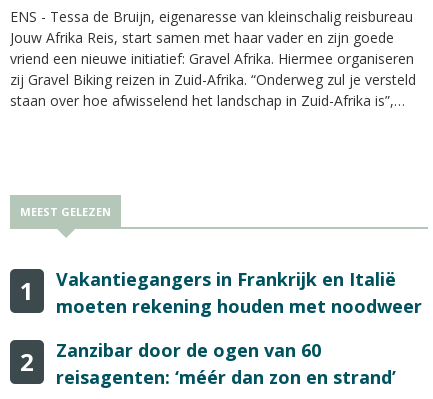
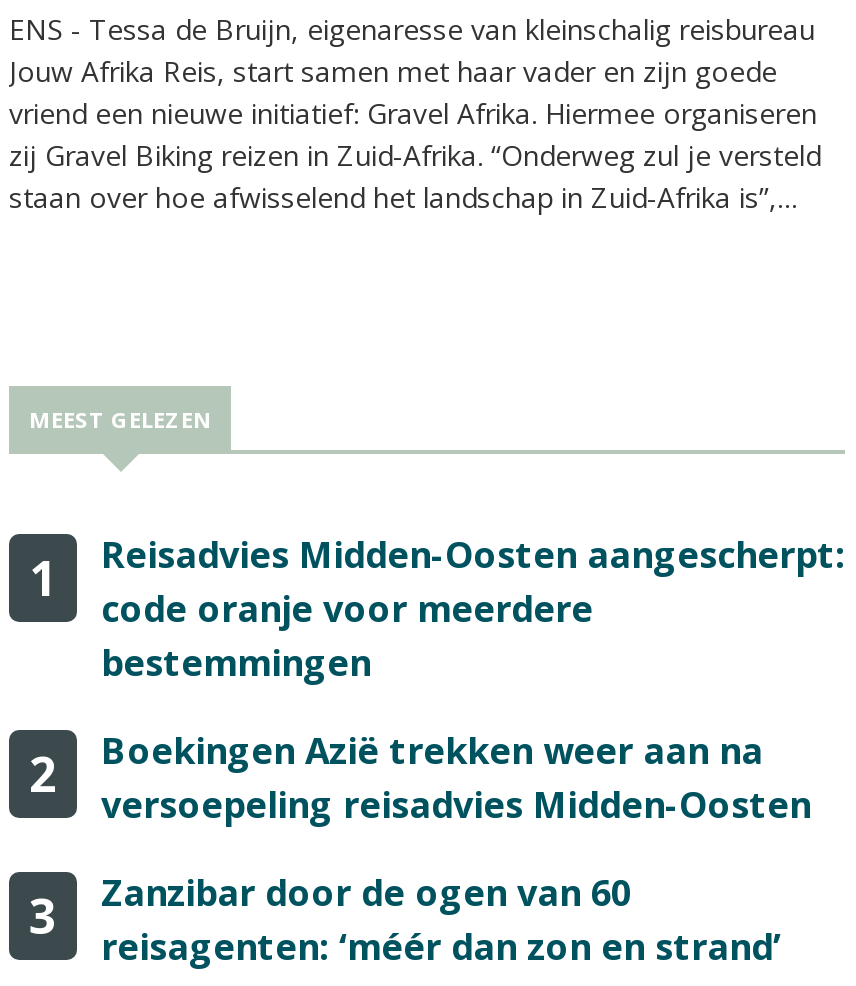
[56,267,422,318] Vakantiegangers in Frankrijk en Italië | moeten rekening houden met noodweer -> [101,530,845,686] Reisadvies Midden-Oosten aangescherpt: | code oranje voor meerdere | bestemmingen
none -> [29,726,811,948] Boekingen Azië trekken weer aan na | versoepeling reisadvies Midden-Oosten | 3

